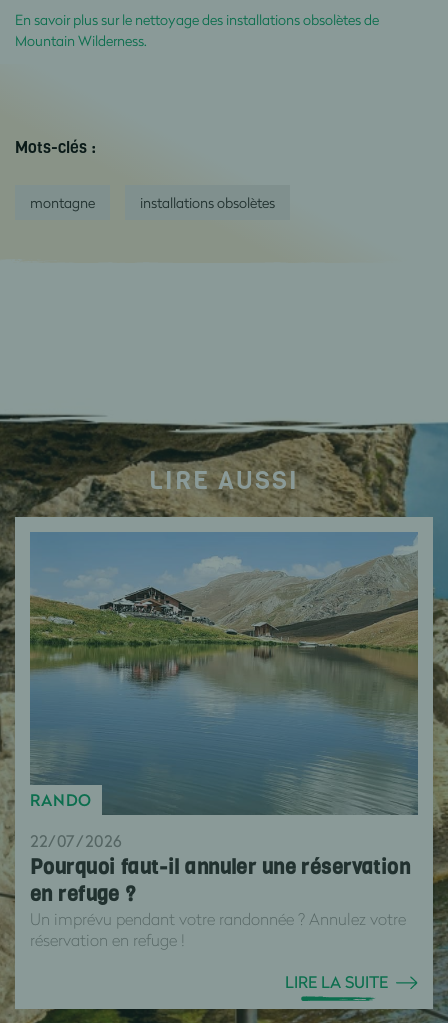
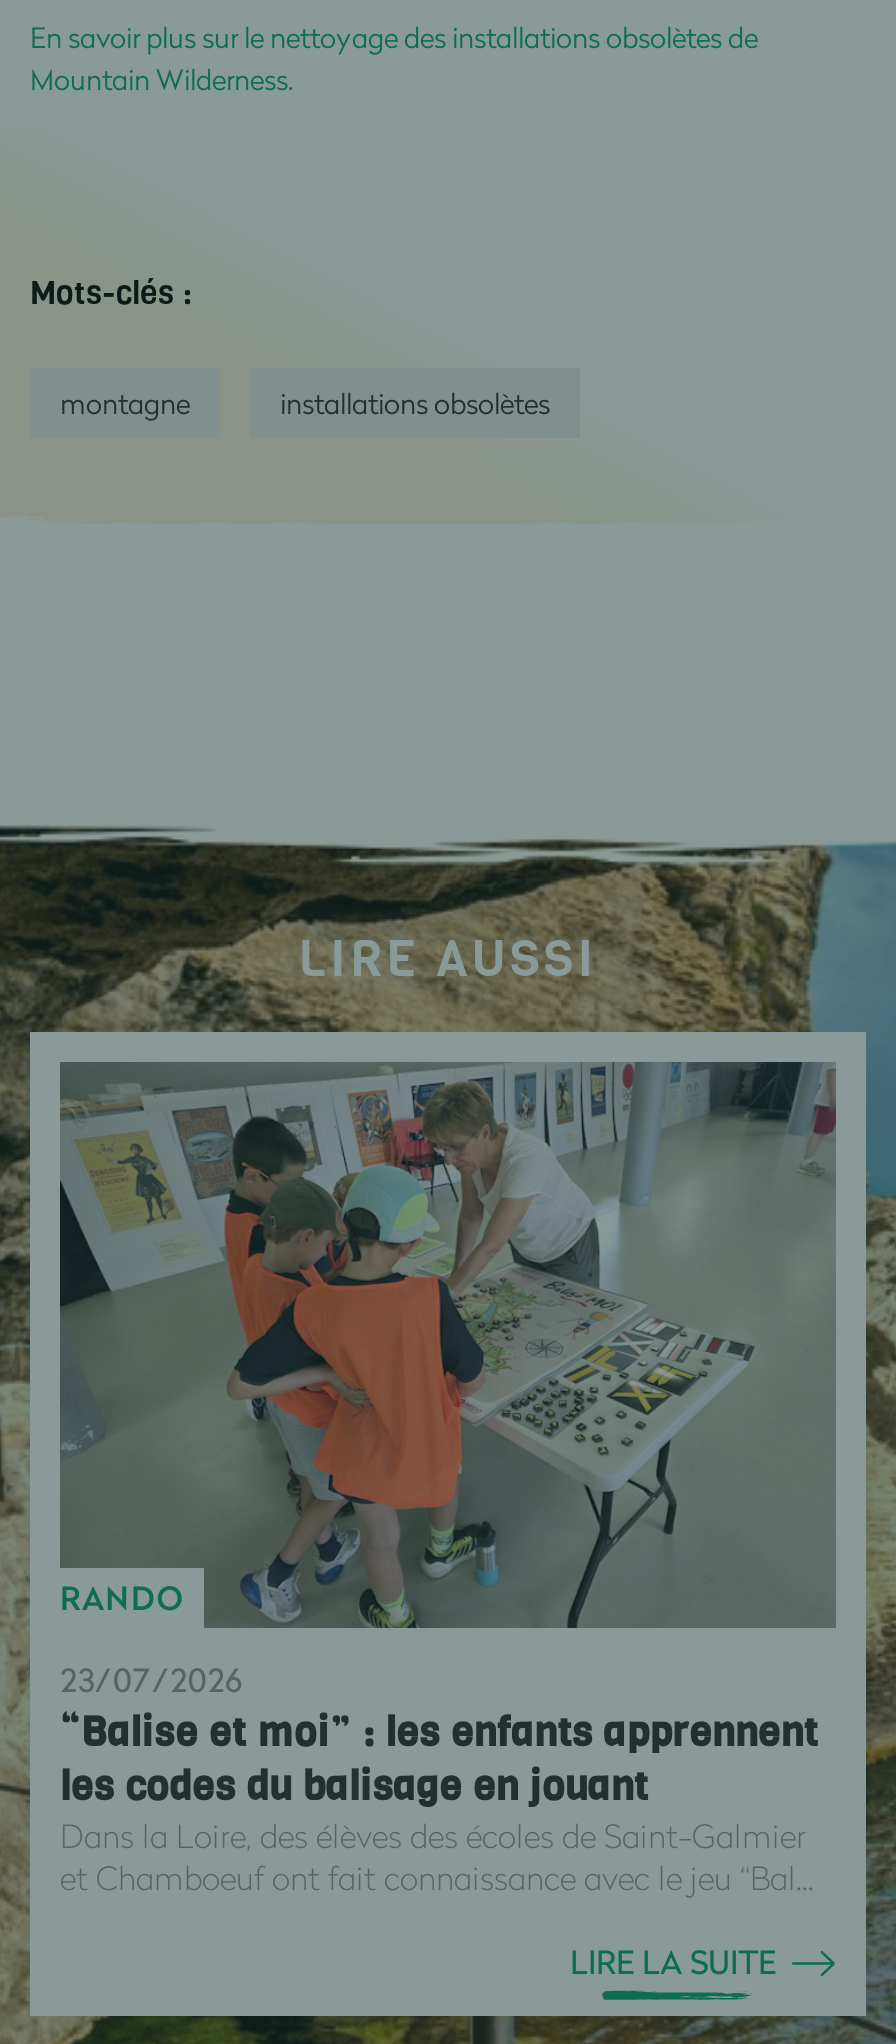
[29,532,418,950] [image] | 22/07/2026 | Pourquoi faut-il annuler une réservation | en refuge ? | Un imprévu pendant votre randonnée ? Annulez votre | réservation en refuge ! -> [58,1060,838,1897] [image] | 23/07/2026 | “Balise et moi” : les enfants apprennent | les codes du balisage en jouant | Dans la Loire, des élèves des écoles de Saint-Galmier | et Chamboeuf ont fait connaissance avec le jeu “Bal...

